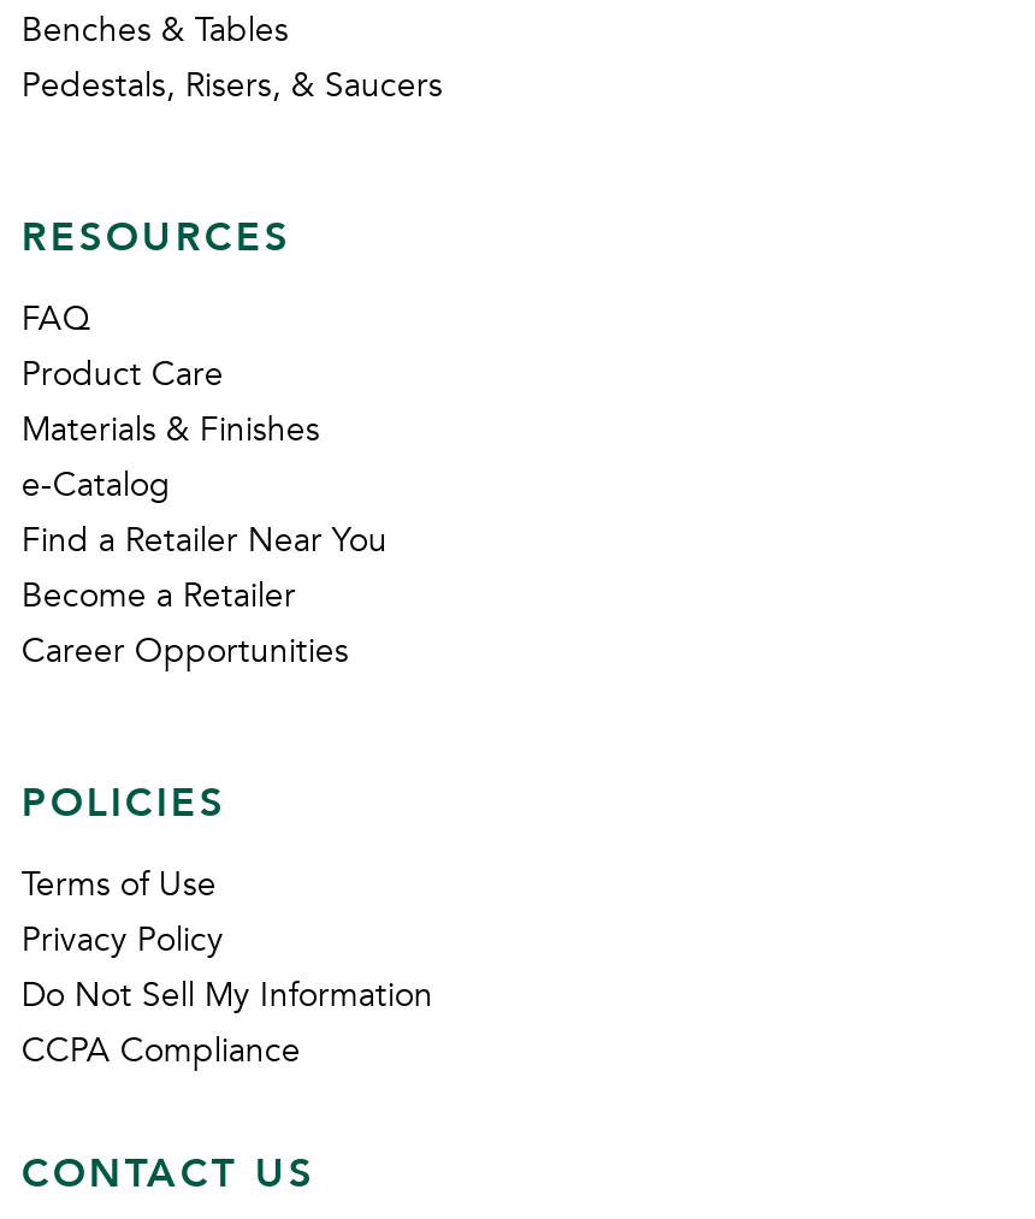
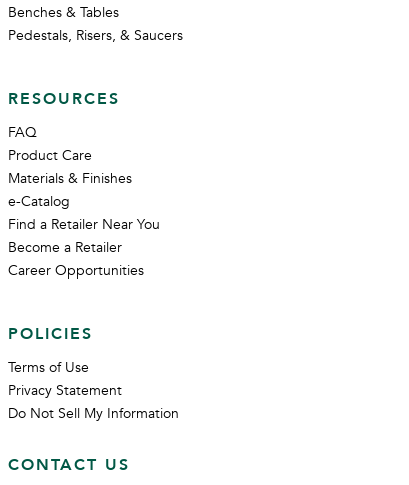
[21,916,224,962] Privacy Policy -> [8,381,122,400] Privacy Statement
[21,1027,301,1073] CCPA Compliance -> none

